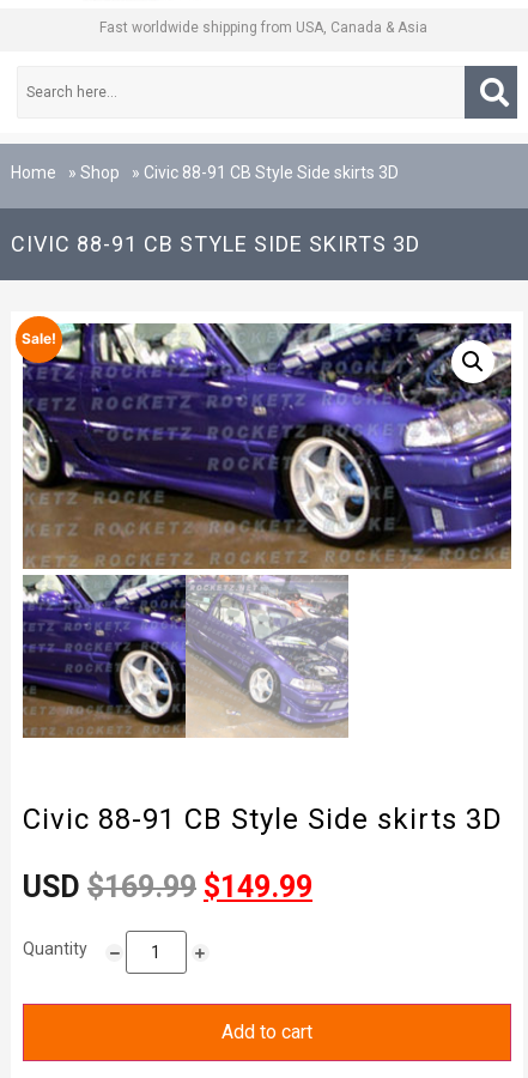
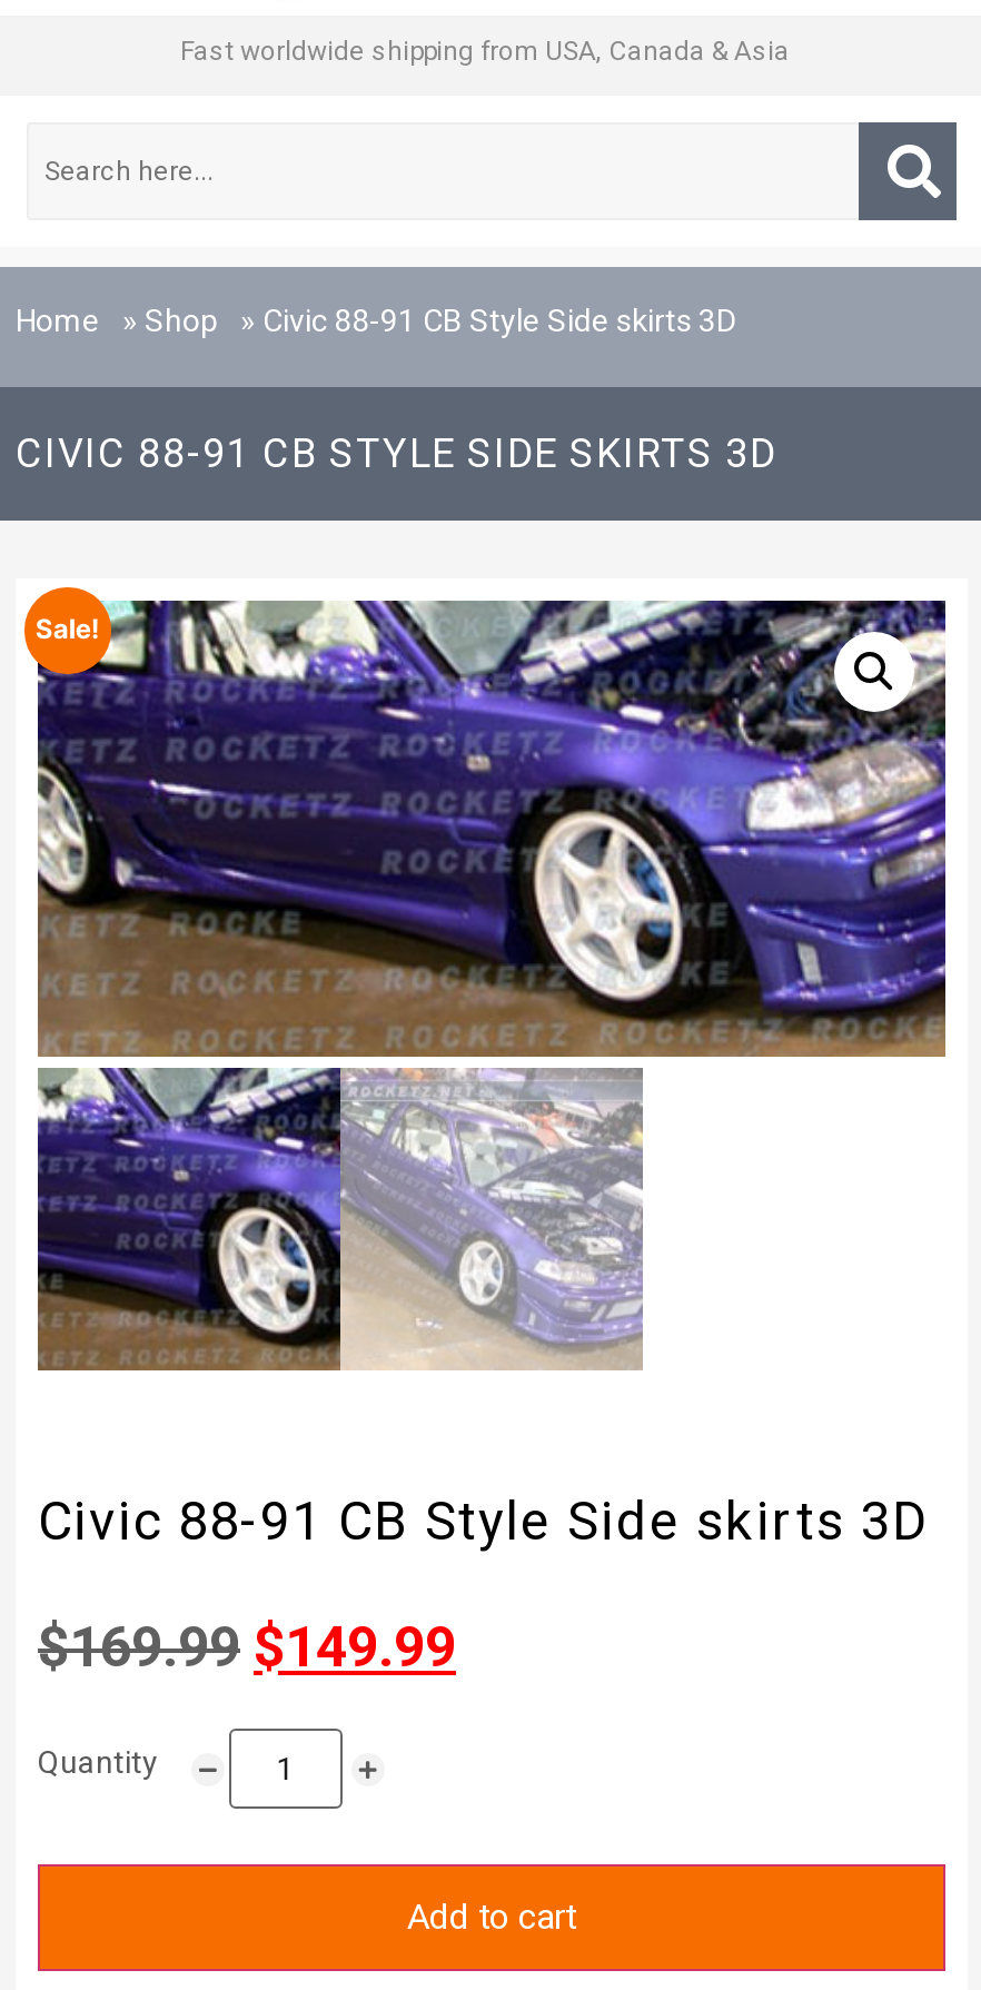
[23,870,312,904] USD $169.99 $149.99 -> [38,1615,456,1680] $169.99 $149.99

